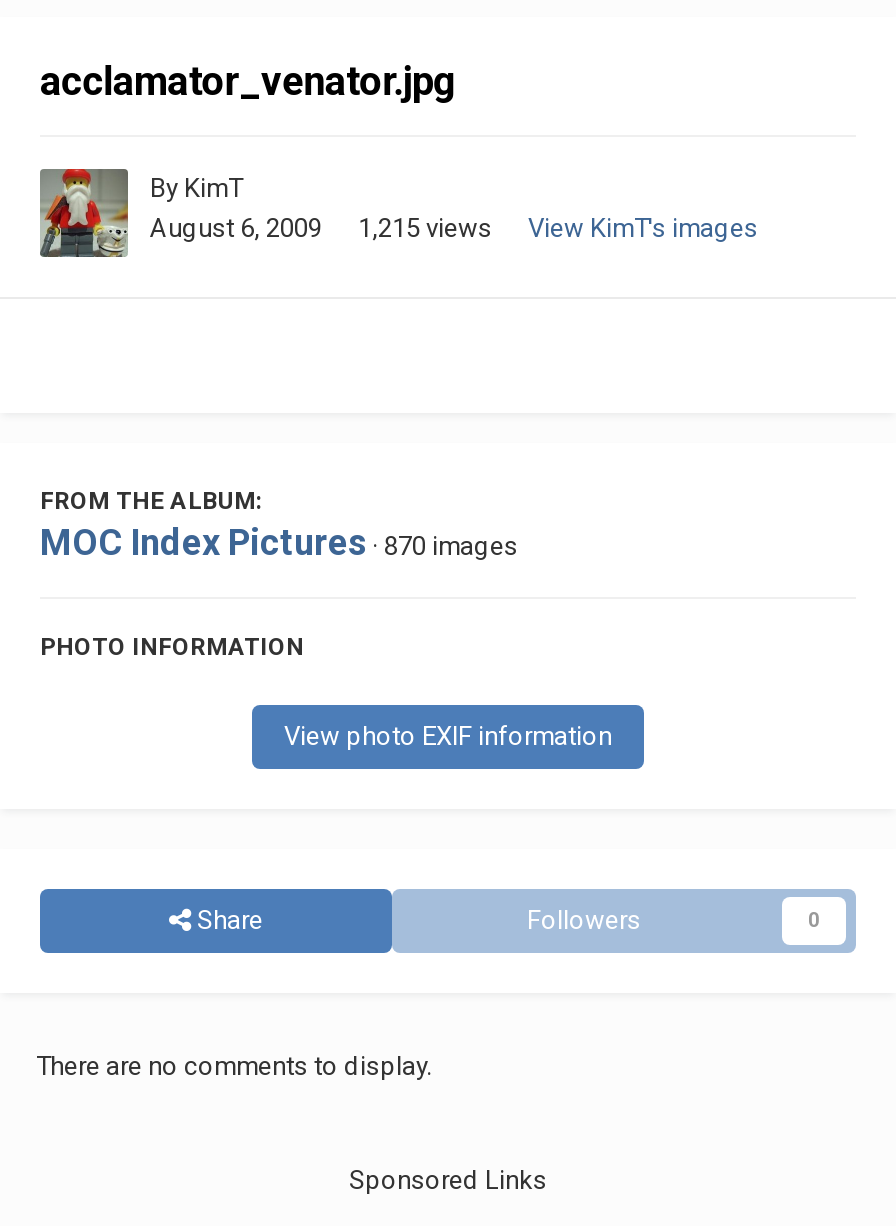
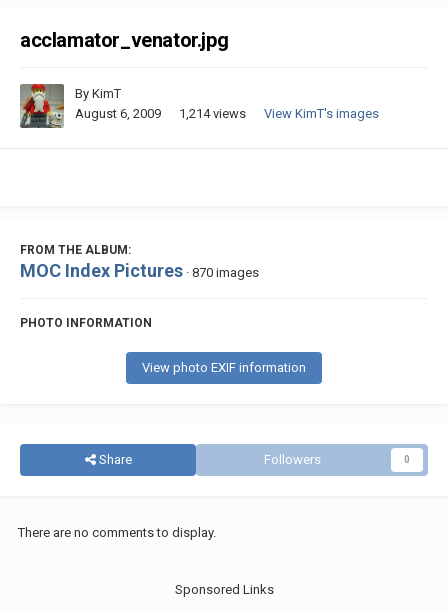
[150,212,758,242] August 6, 2009 1,215 views View KimT's images -> [75,106,379,121] August 6, 2009 1,214 views View KimT's images

